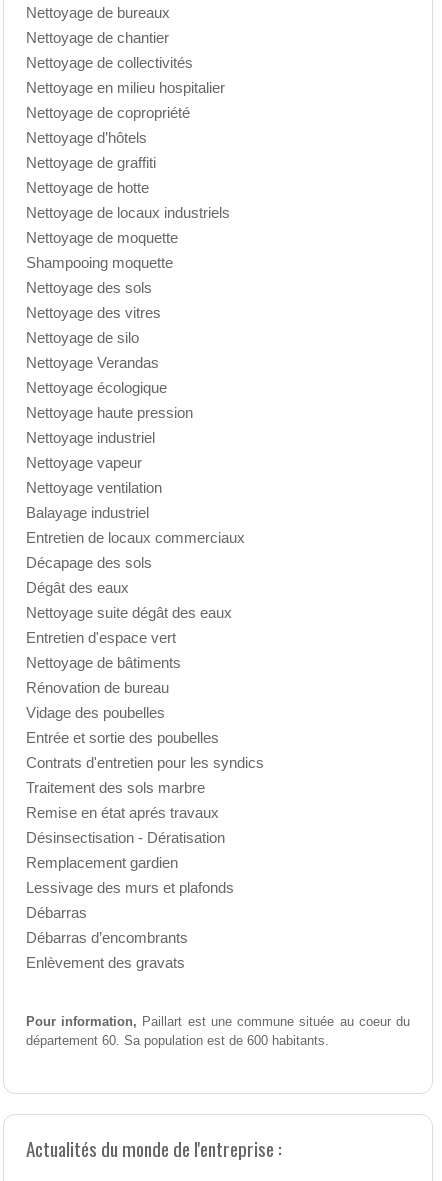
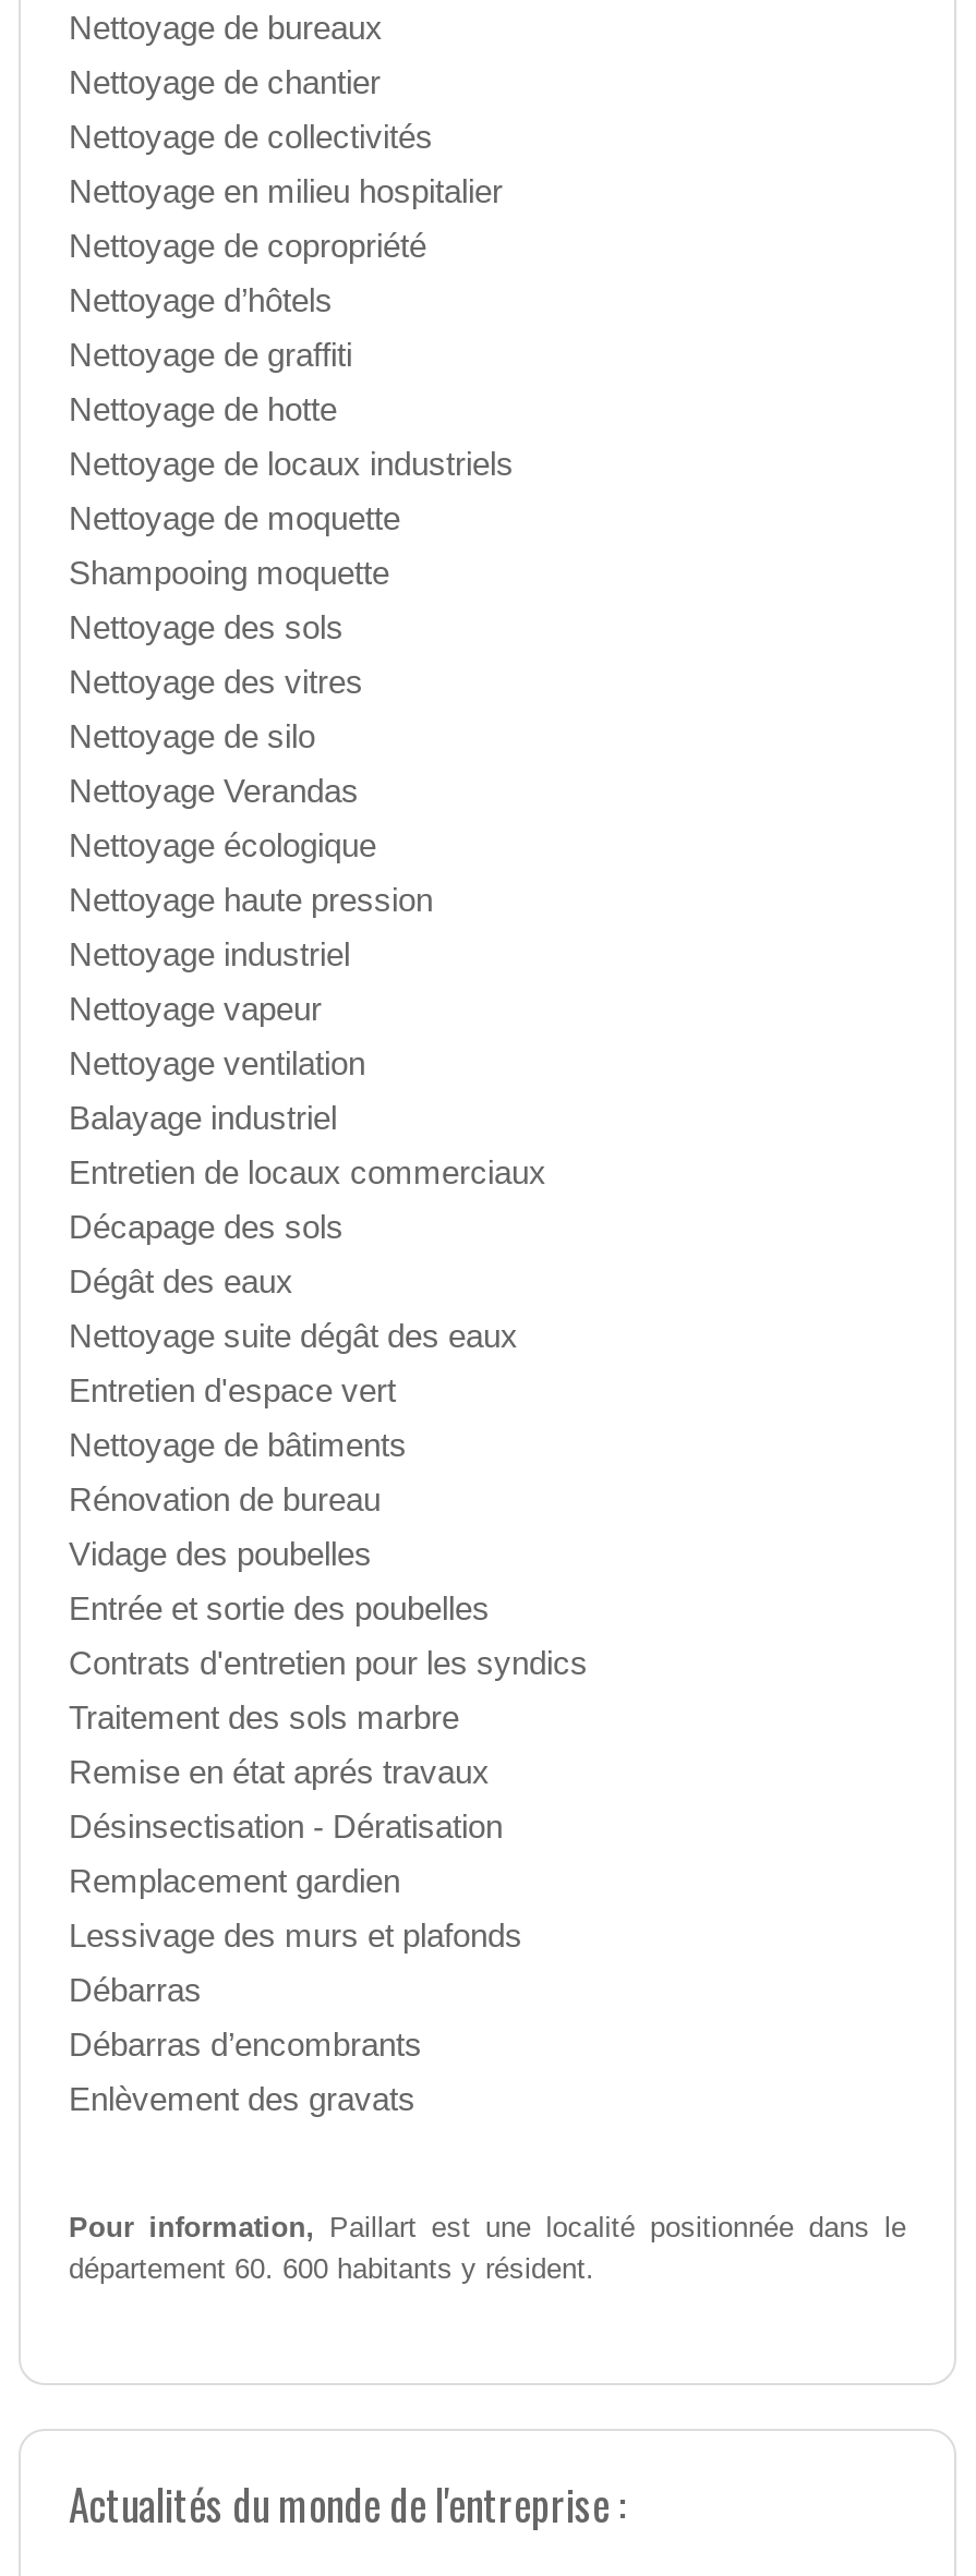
[26,1014,410,1048] Pour information, Paillart est une commune située au coeur du | département 60. Sa population est de 600 habitants. -> [69,2212,906,2286] Pour information, Paillart est une localité positionnée dans le | département 60. 600 habitants y résident.

